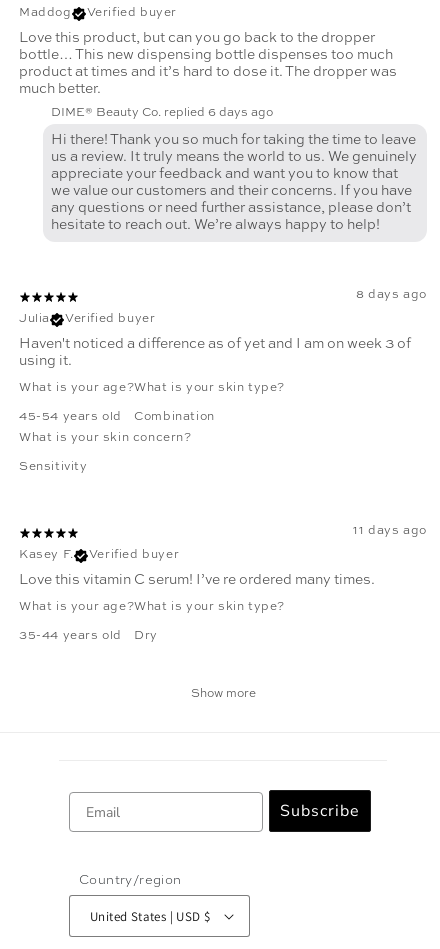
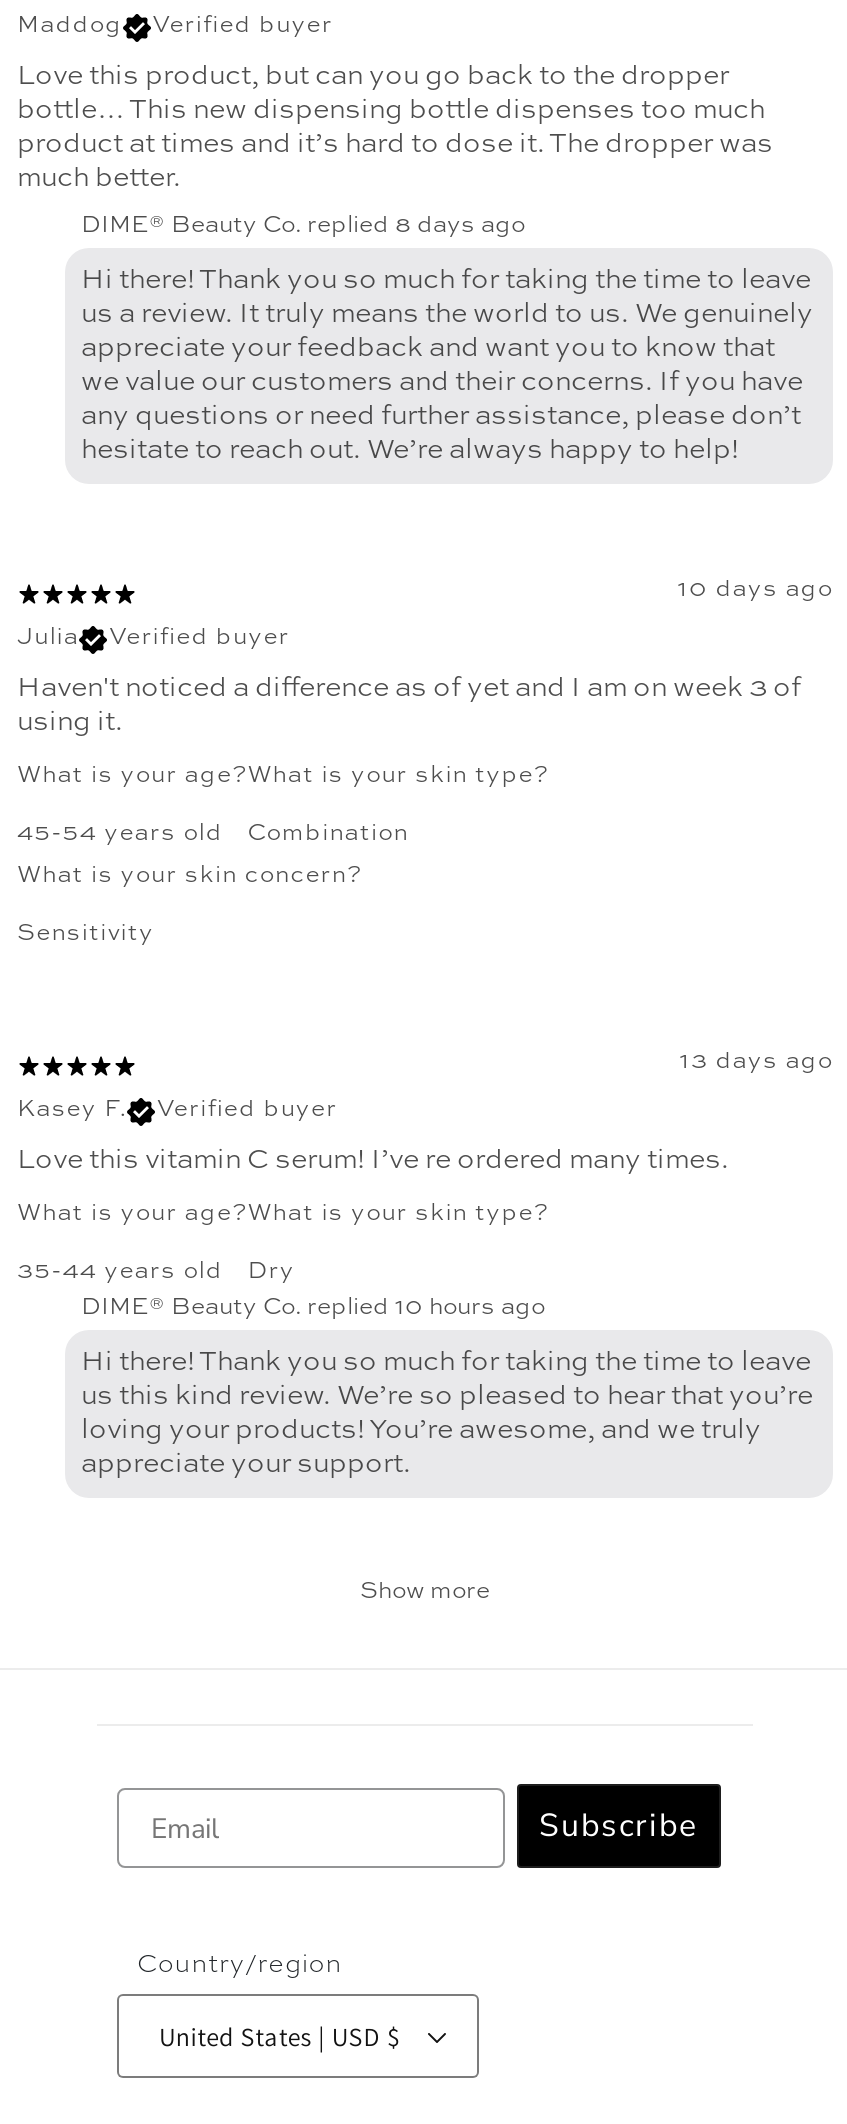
[51,107,273,119] DIME® Beauty Co. replied 6 days ago -> [81,214,525,238] DIME® Beauty Co. replied 8 days ago
[356,289,427,301] 8 days ago -> [678,578,833,602] 10 days ago
[353,525,427,537] 11 days ago -> [680,1050,833,1074] 13 days ago
none -> [81,1296,813,1478] DIME® Beauty Co. replied 10 hours ago | Hi there! Thank you so much for taking the time to leave | us this kind review. We’re so pleased to hear that you’re | loving your products! You’re awesome, and we truly | appreciate your support.

